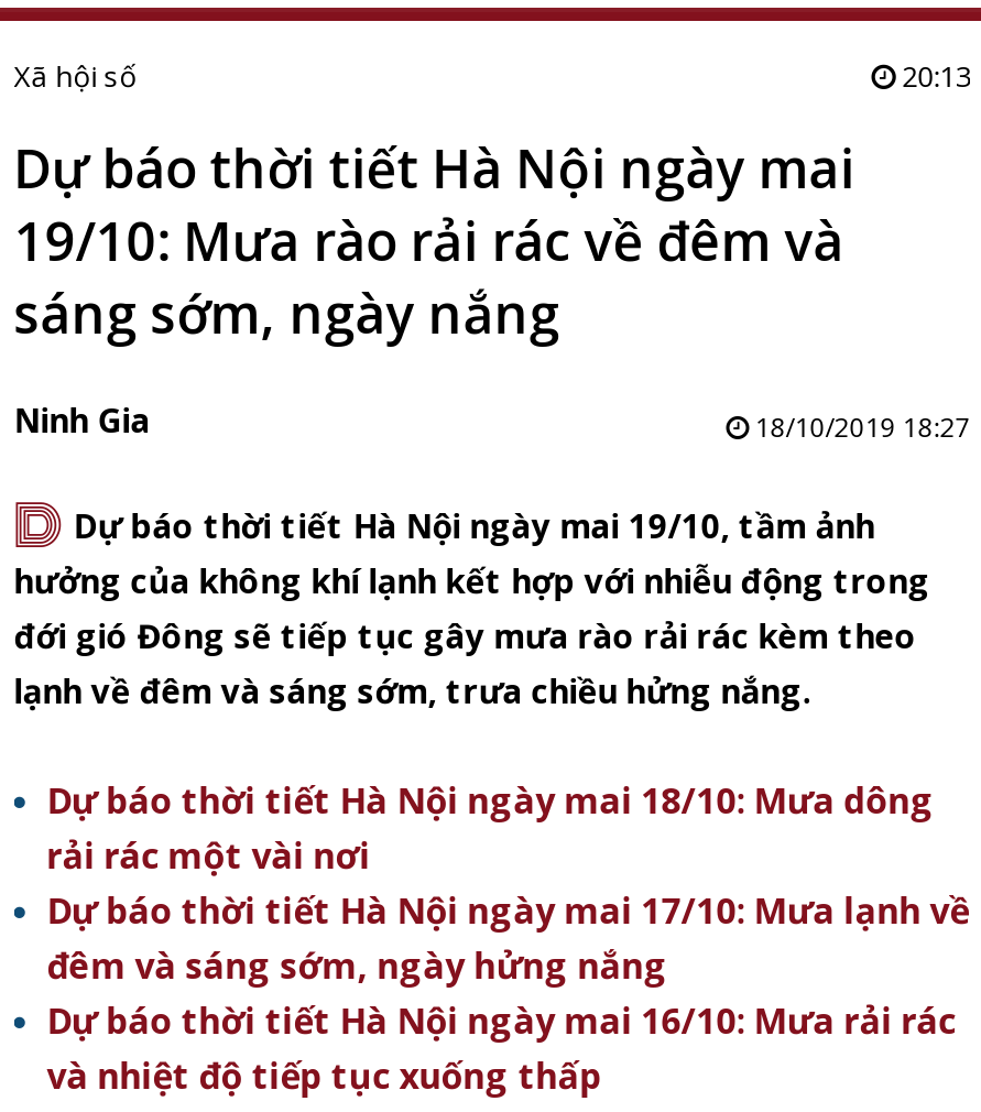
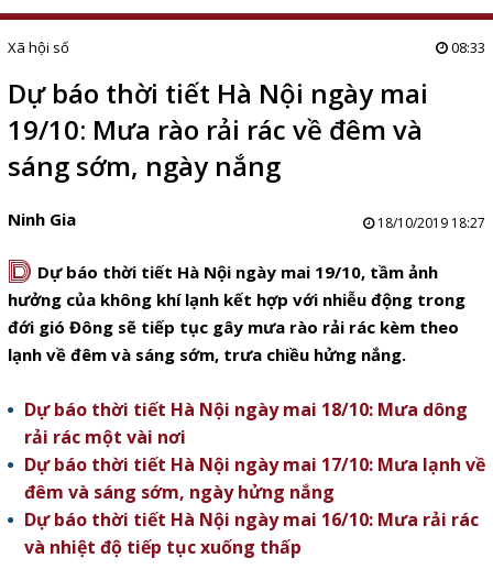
[896,56,971,96] 20:13 -> [448,37,486,57] 08:33

